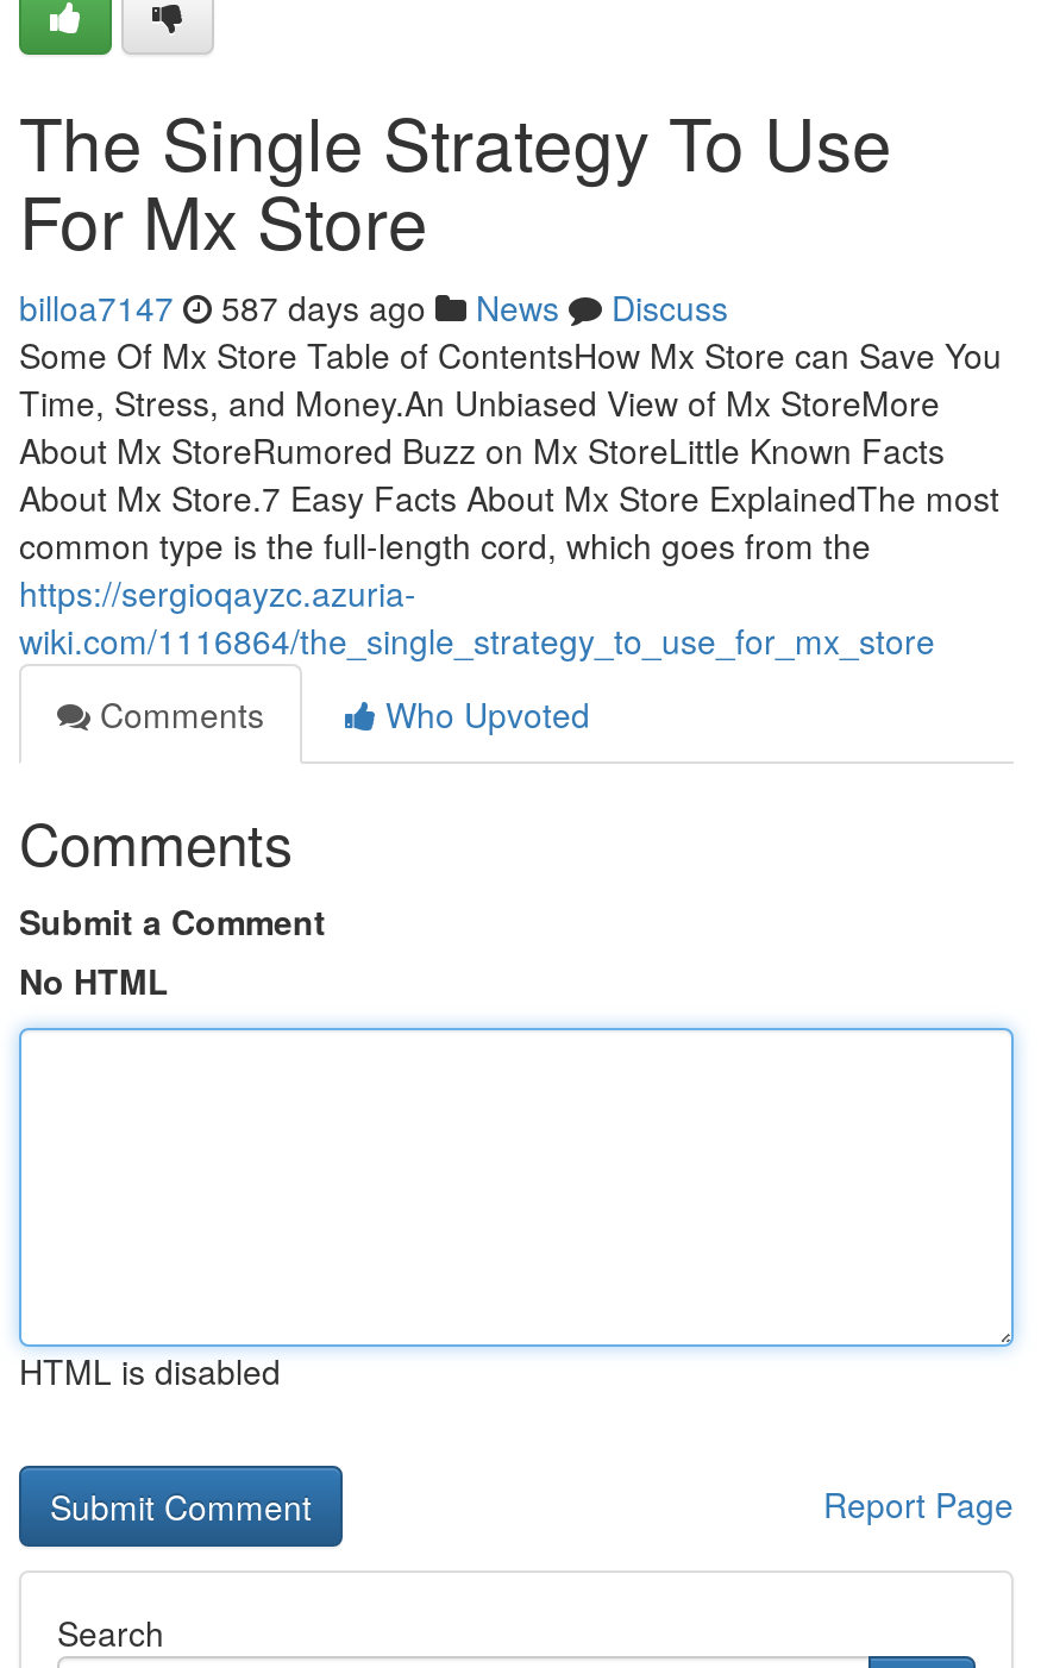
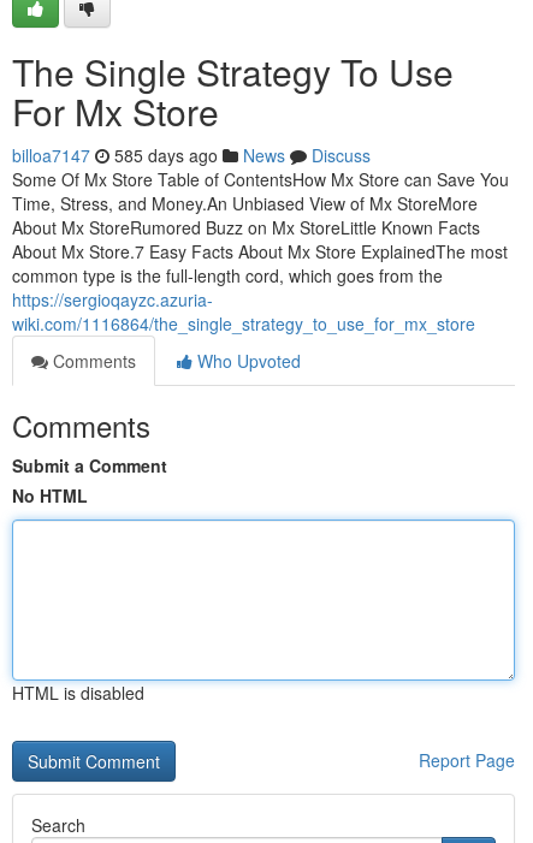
[19,283,728,331] billoa7147 587 days ago News Discuss -> [12,143,371,167] billoa7147 585 days ago News Discuss

